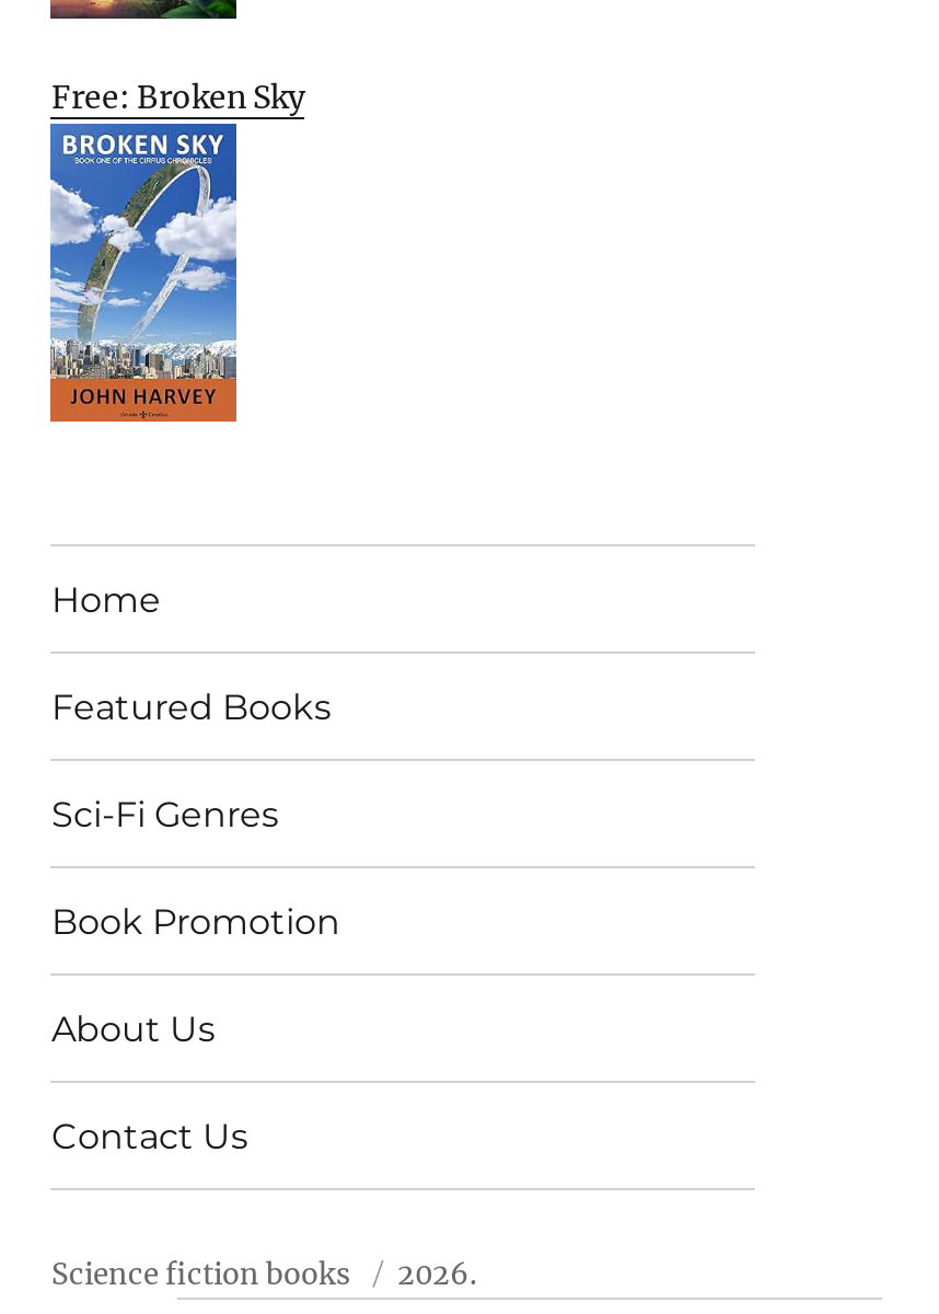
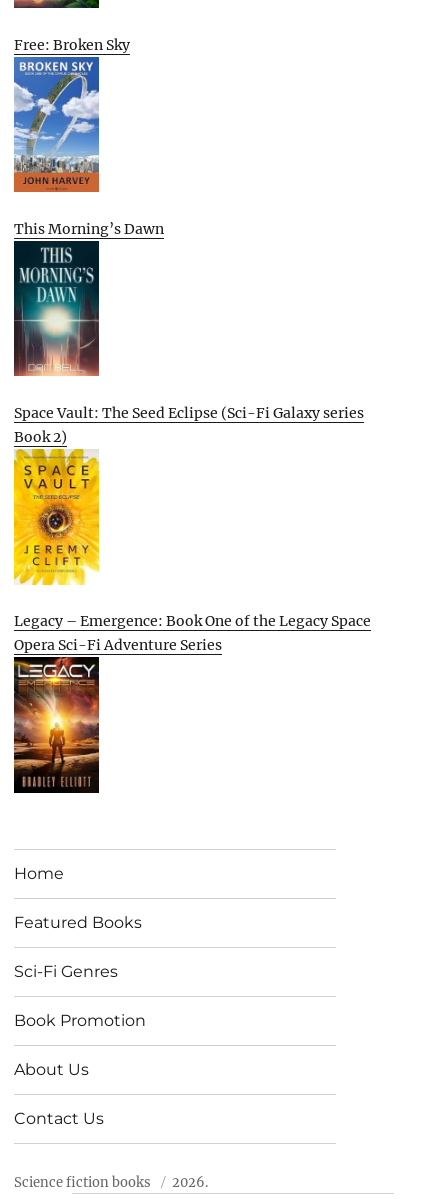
none -> [13,245,364,446] [image] | Space Vault: The Seed Eclipse (Sci-Fi Galaxy series | Book 2)
none -> [13,448,371,654] [image] | Legacy – Emergence: Book One of the Legacy Space | Opera Sci-Fi Adventure Series
none -> [13,662,100,794] [image]
none -> [14,220,164,238] This Morning’s Dawn

